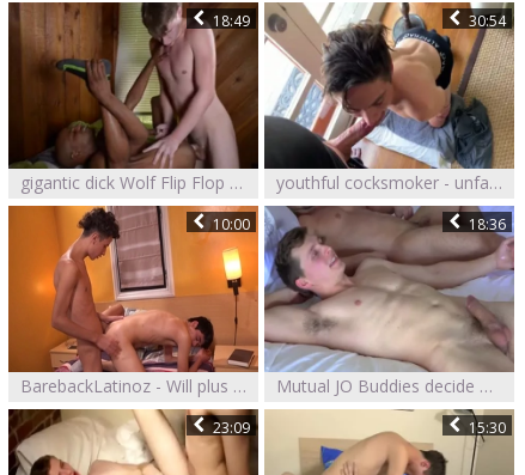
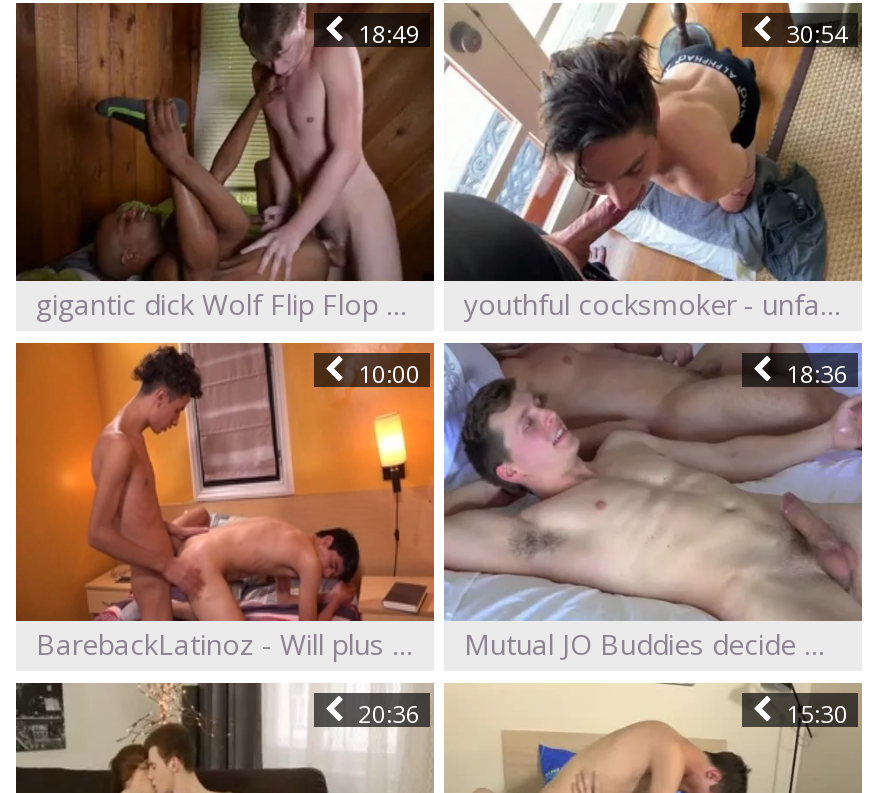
[213,418,250,439] 23:09 -> [358,698,420,732] 20:36

